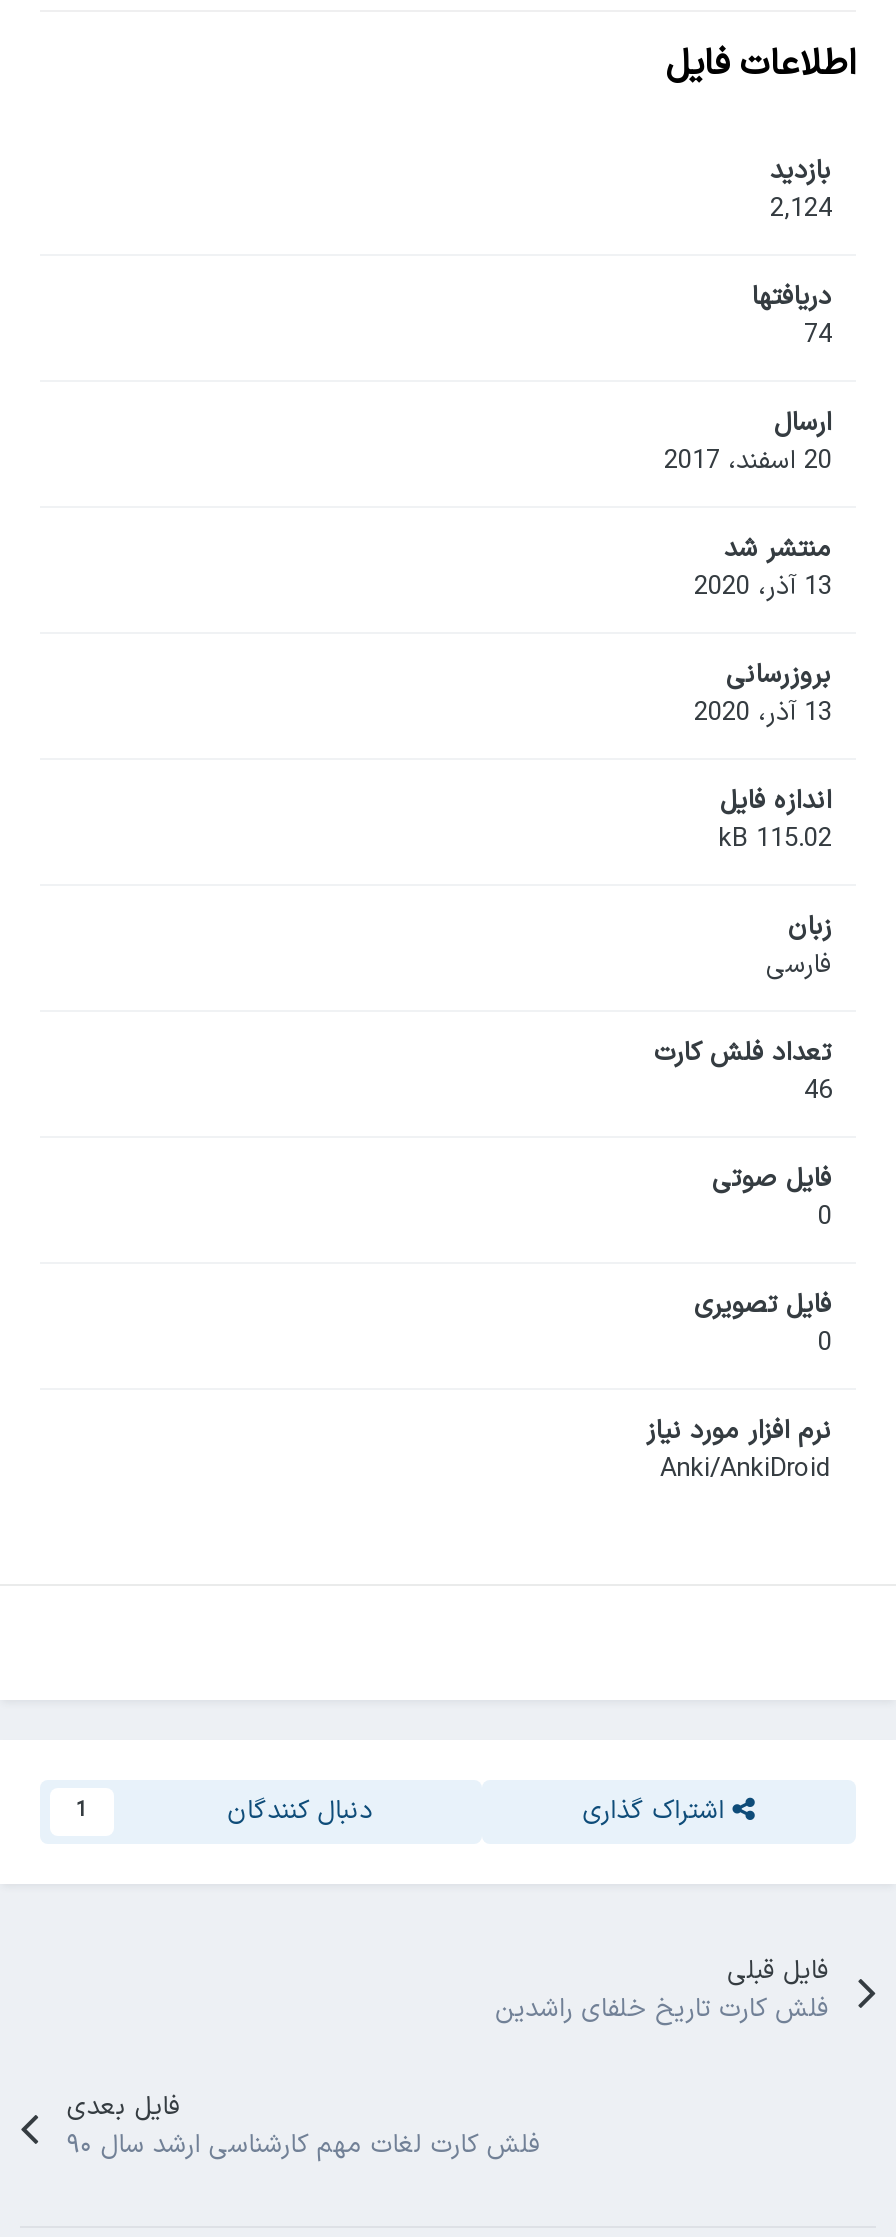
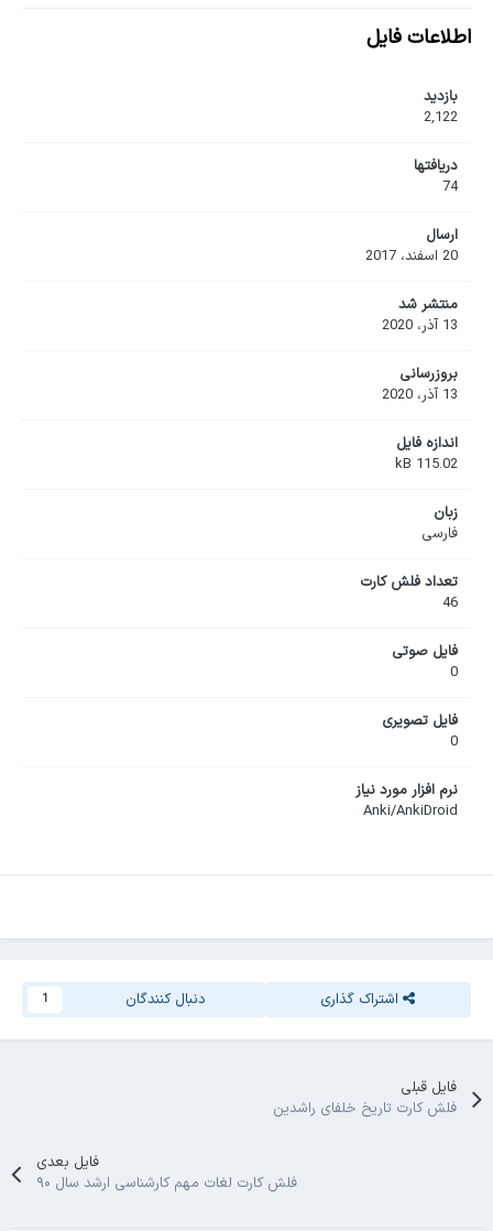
[770,189,832,229] 2,124 -> [424,106,458,128] 2,122

